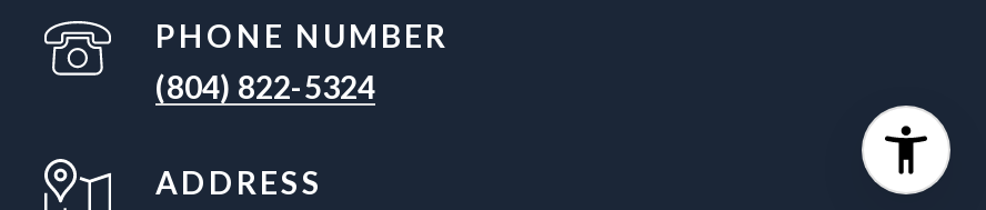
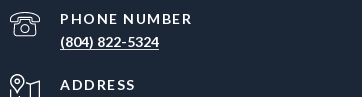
[859,103,953,197] [image] -> none

